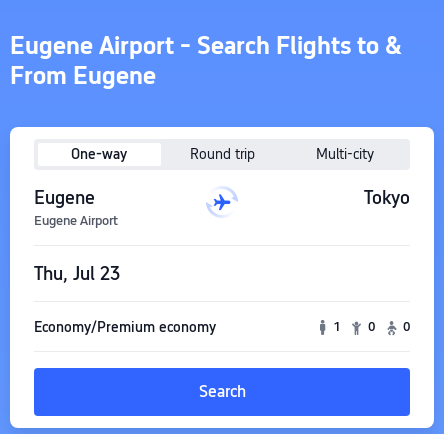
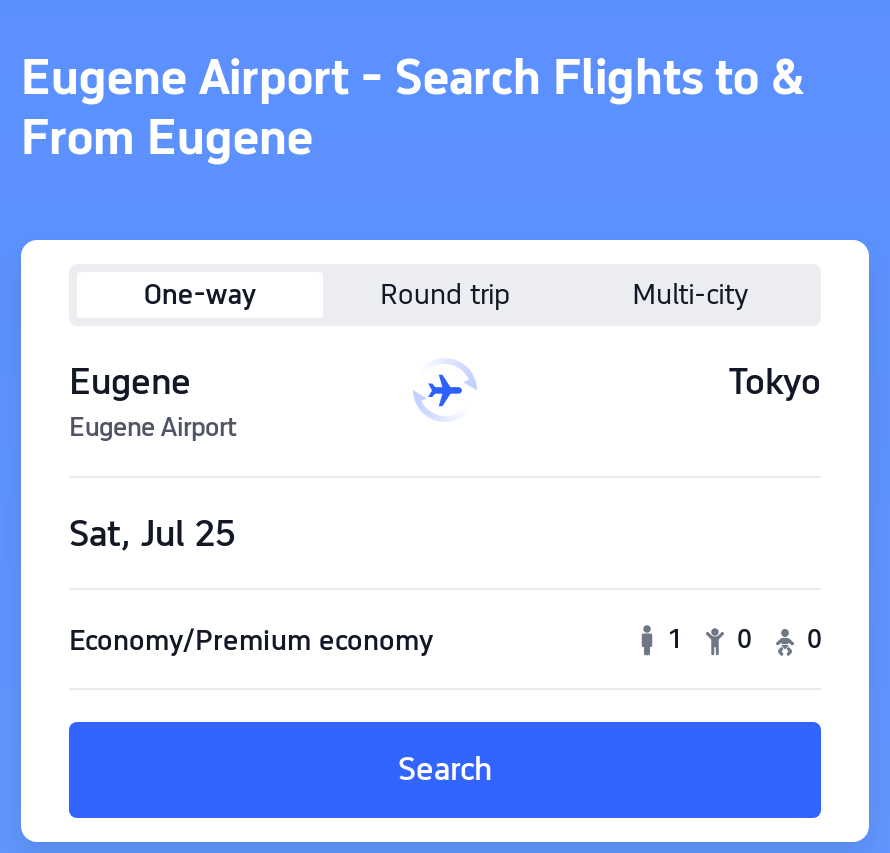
[34,262,120,283] Thu, Jul 23 -> [69,511,235,553] Sat, Jul 25

